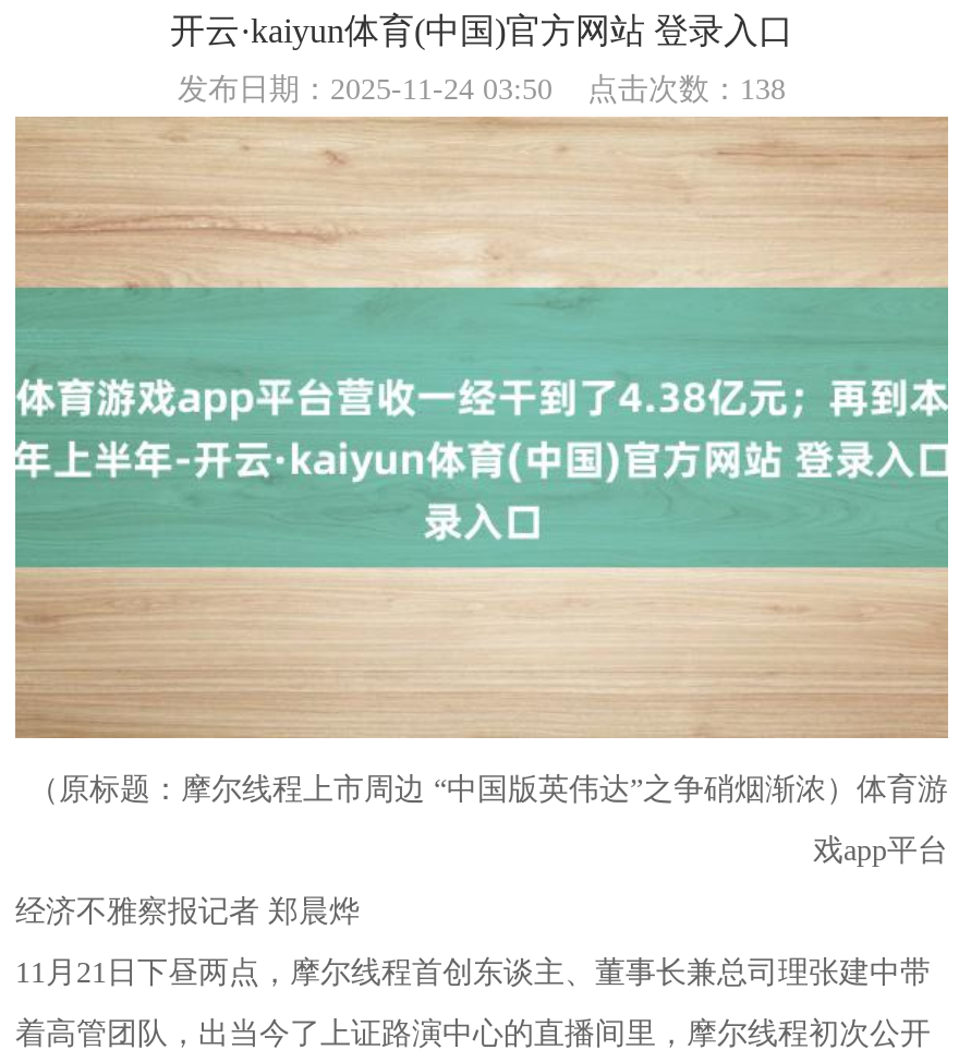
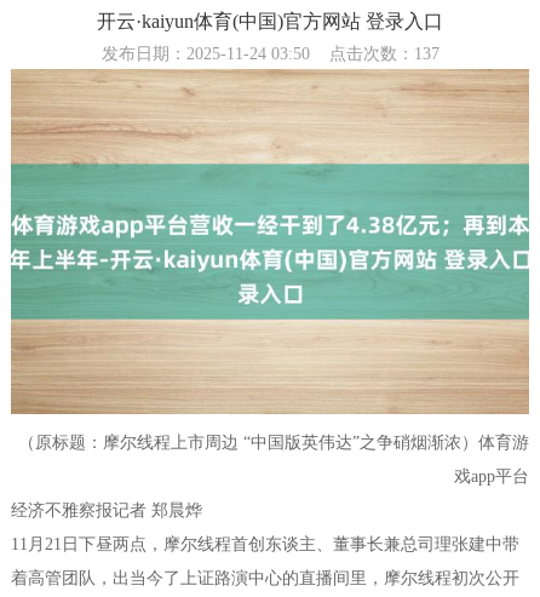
[178,73,786,106] 发布日期：2025-11-24 03:50 点击次数：138 -> [101,45,439,63] 发布日期：2025-11-24 03:50 点击次数：137

